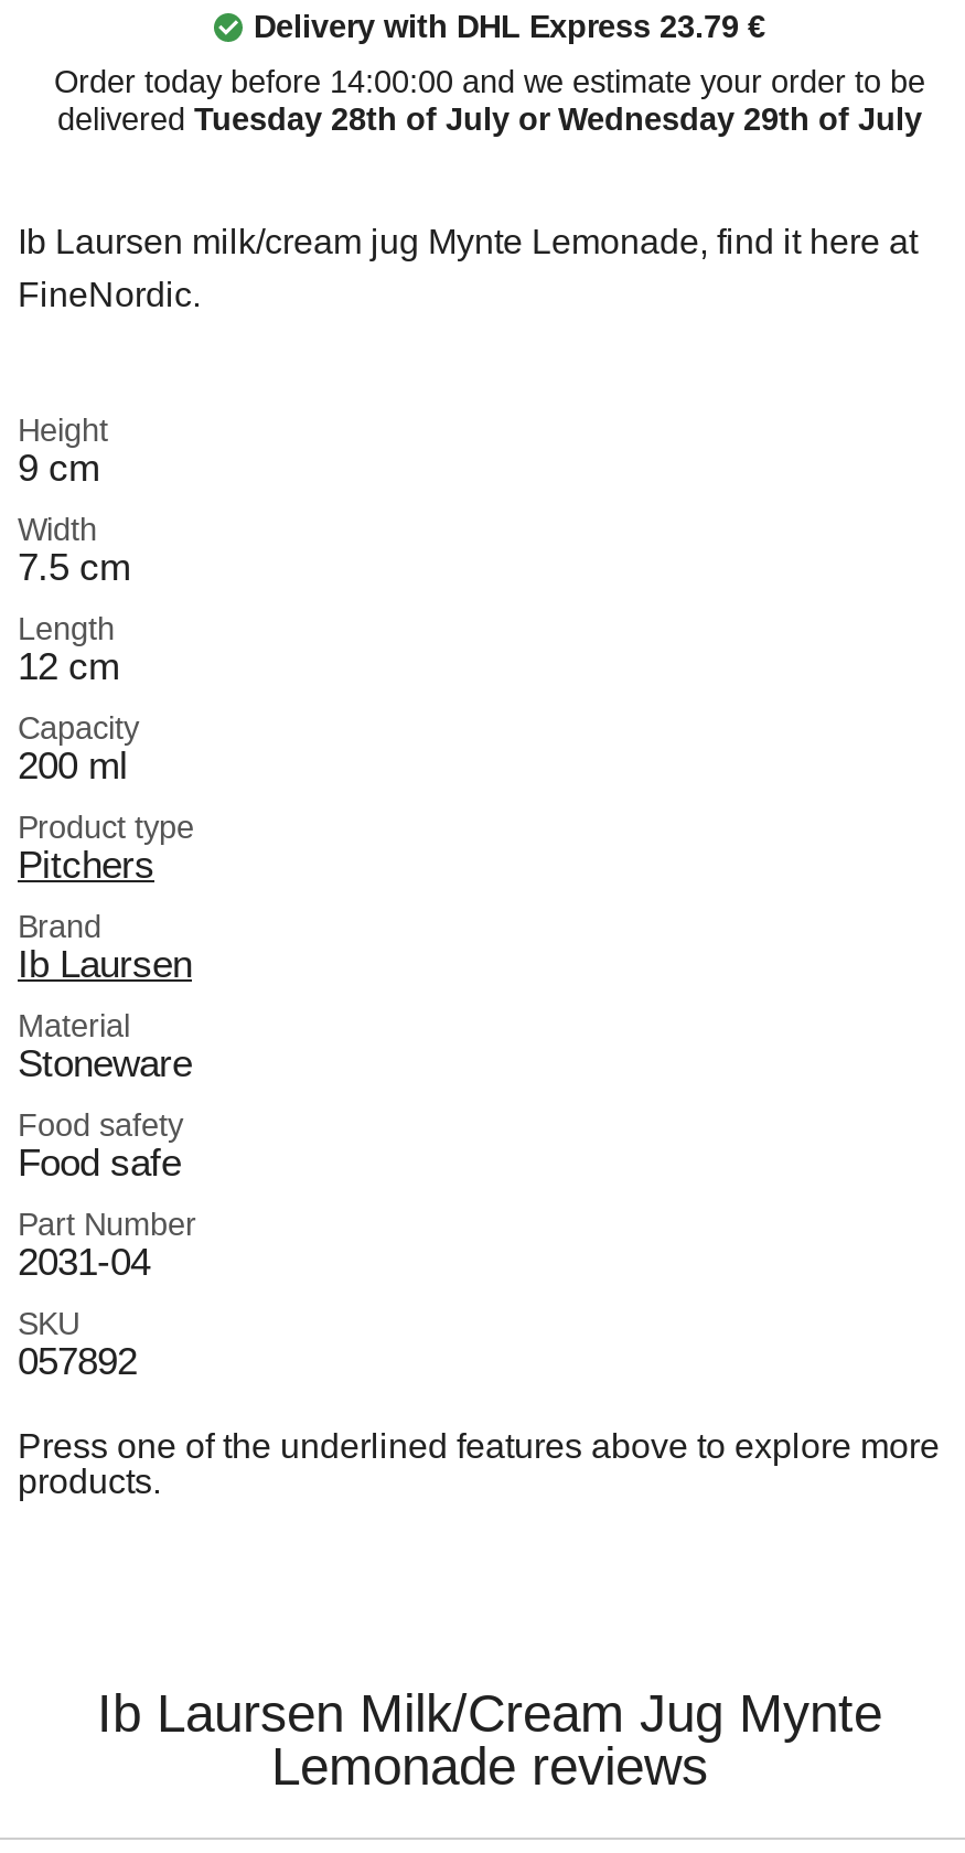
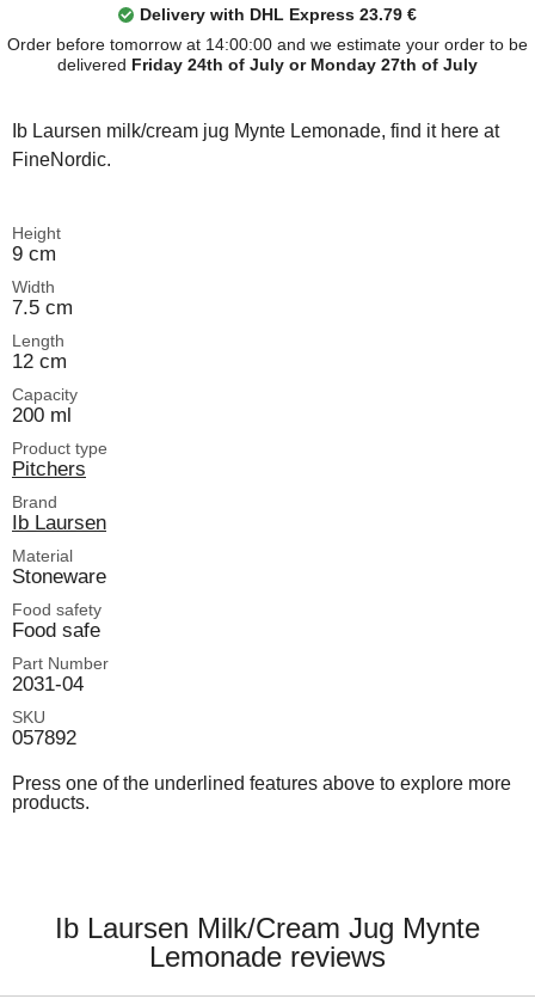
[54,64,925,137] Order today before 14:00:00 and we estimate your order to be | delivered Tuesday 28th of July or Wednesday 29th of July -> [7,35,528,74] Order before tomorrow at 14:00:00 and we estimate your order to be | delivered Friday 24th of July or Monday 27th of July

